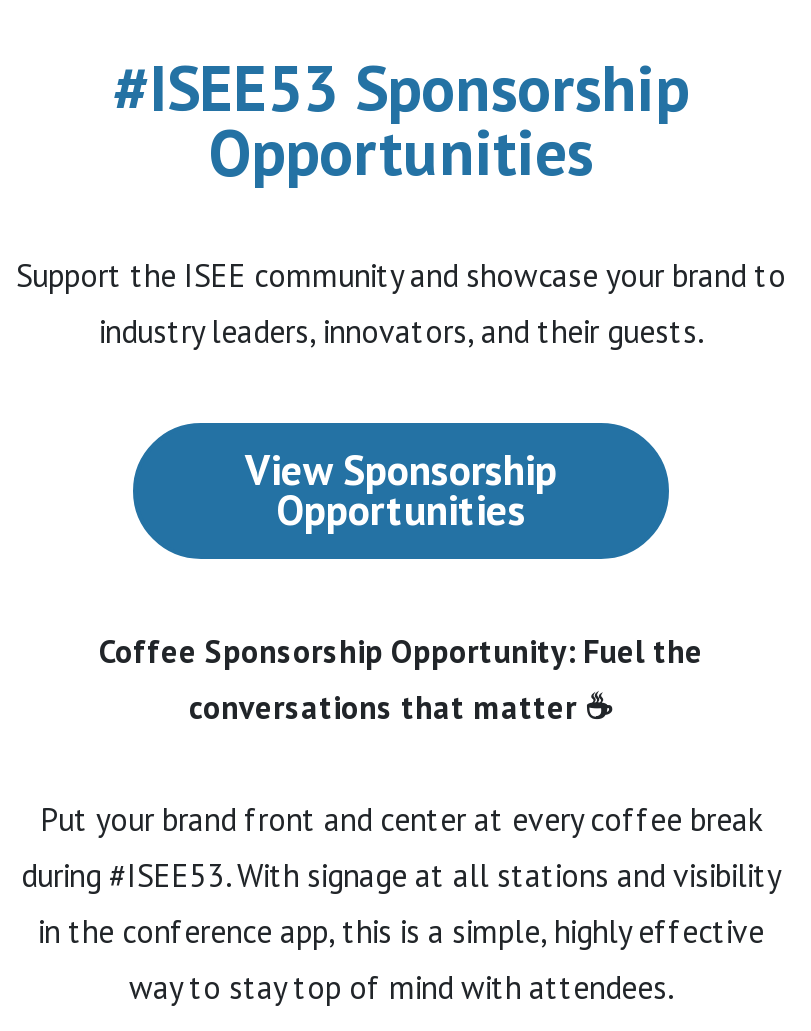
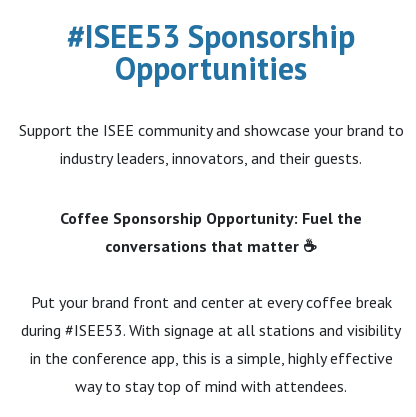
[245,444,557,538] View Sponsorship | Opportunities -> none

